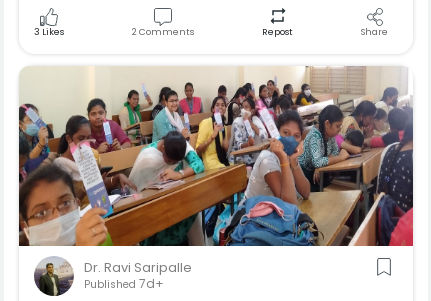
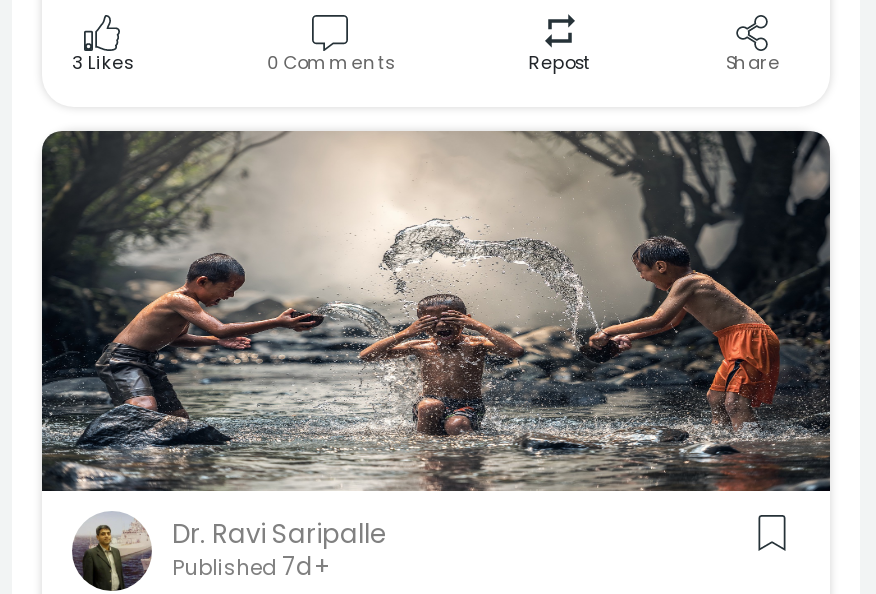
[132,26,194,38] 2 Comments -> [267,50,393,74] 0 Comments
[18,66,414,247] [image] -> [40,129,832,493] [image]

